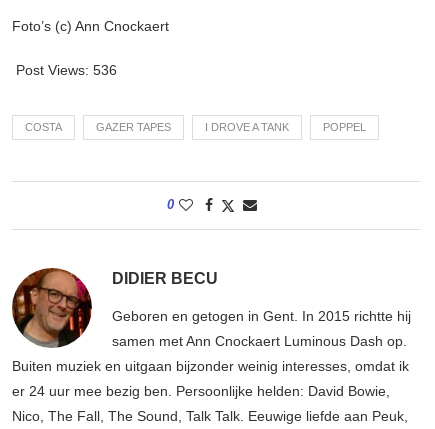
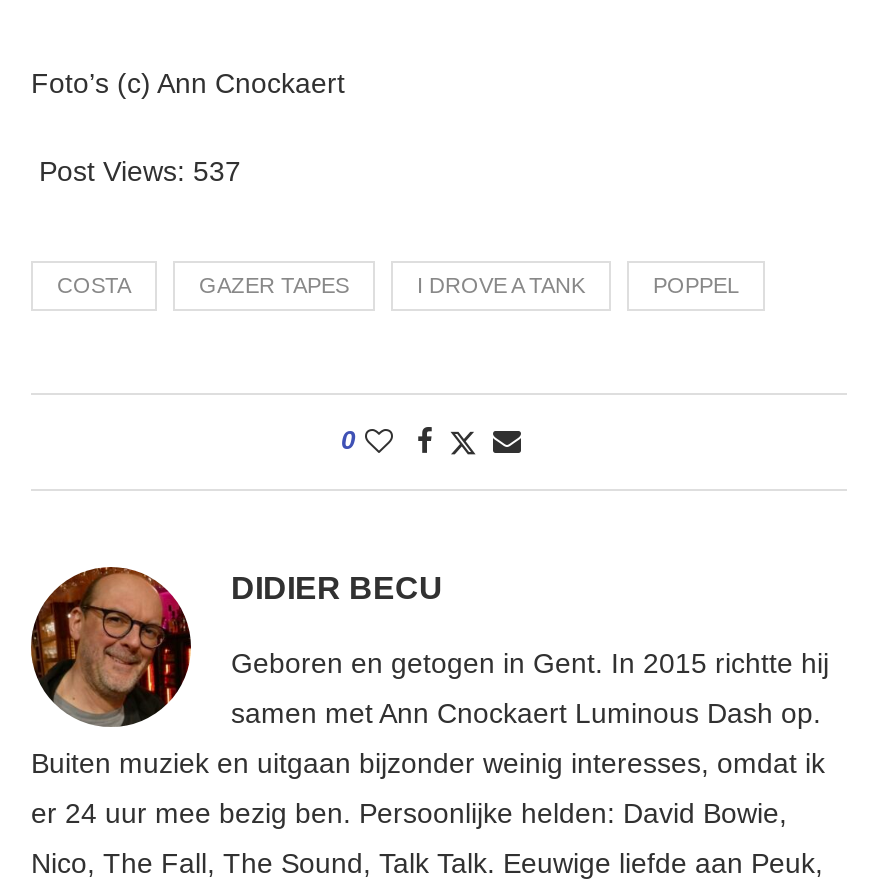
[16,62,117,78] Post Views: 536 -> [39,156,241,188] Post Views: 537

